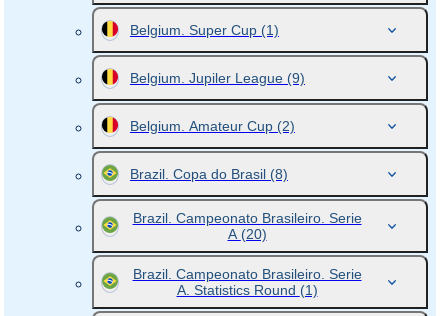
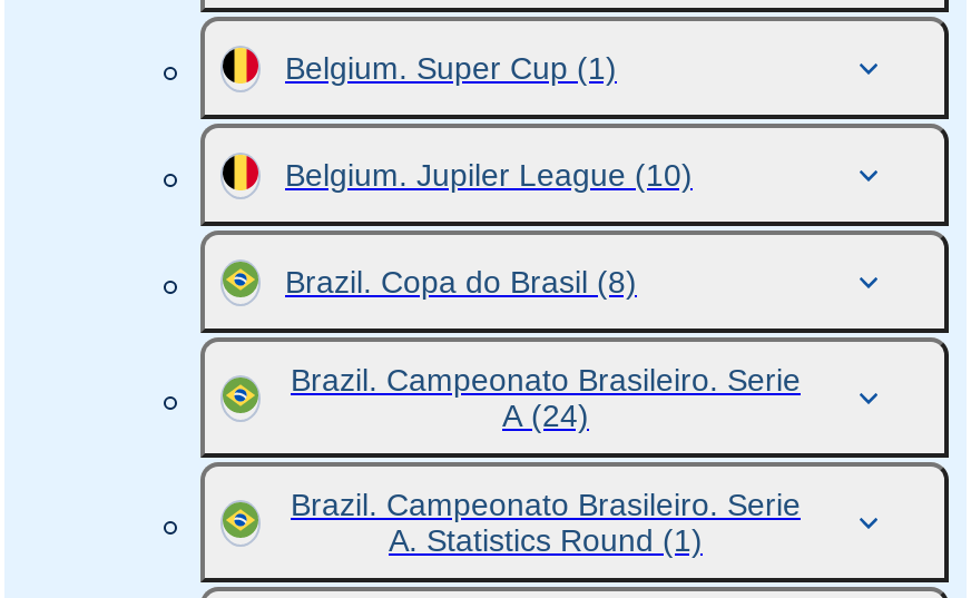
[130,70,305,134] Belgium. Jupiler League (9) | Belgium. Amateur Cup (2) -> [285,157,693,193] Belgium. Jupiler League (10)
[227,226,266,242] A (20) -> [502,398,589,433] A (24)

